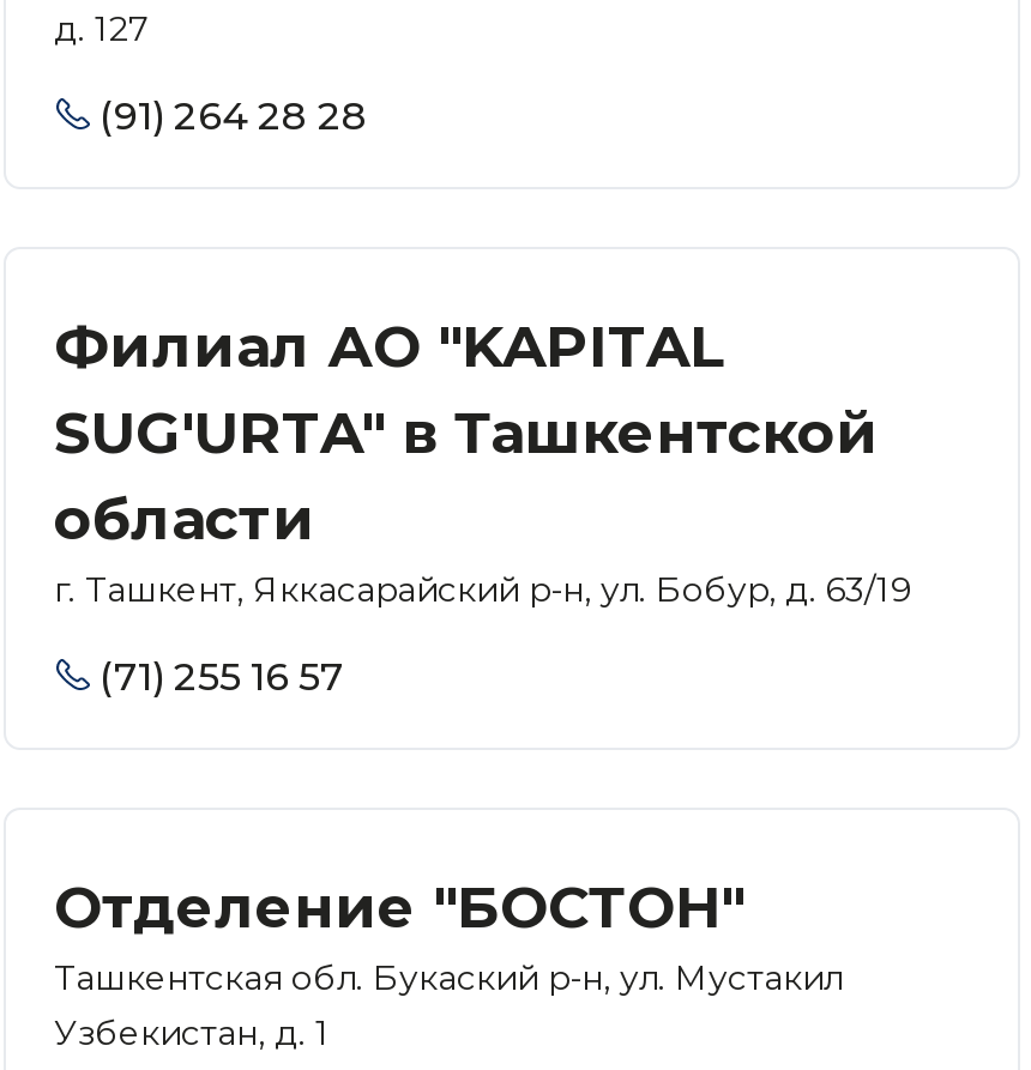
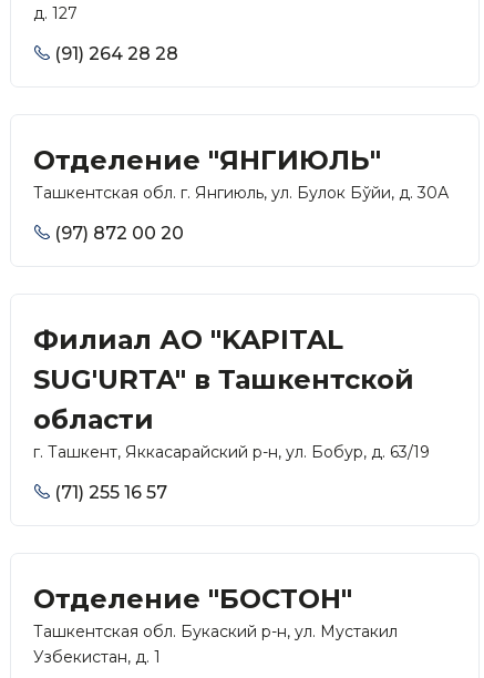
none -> [33,144,449,244] Отделение "ЯНГИЮЛЬ" | Ташкентская обл. г. Янгиюль, ул. Булок Бўйи, д. 30А | (97) 872 00 20

